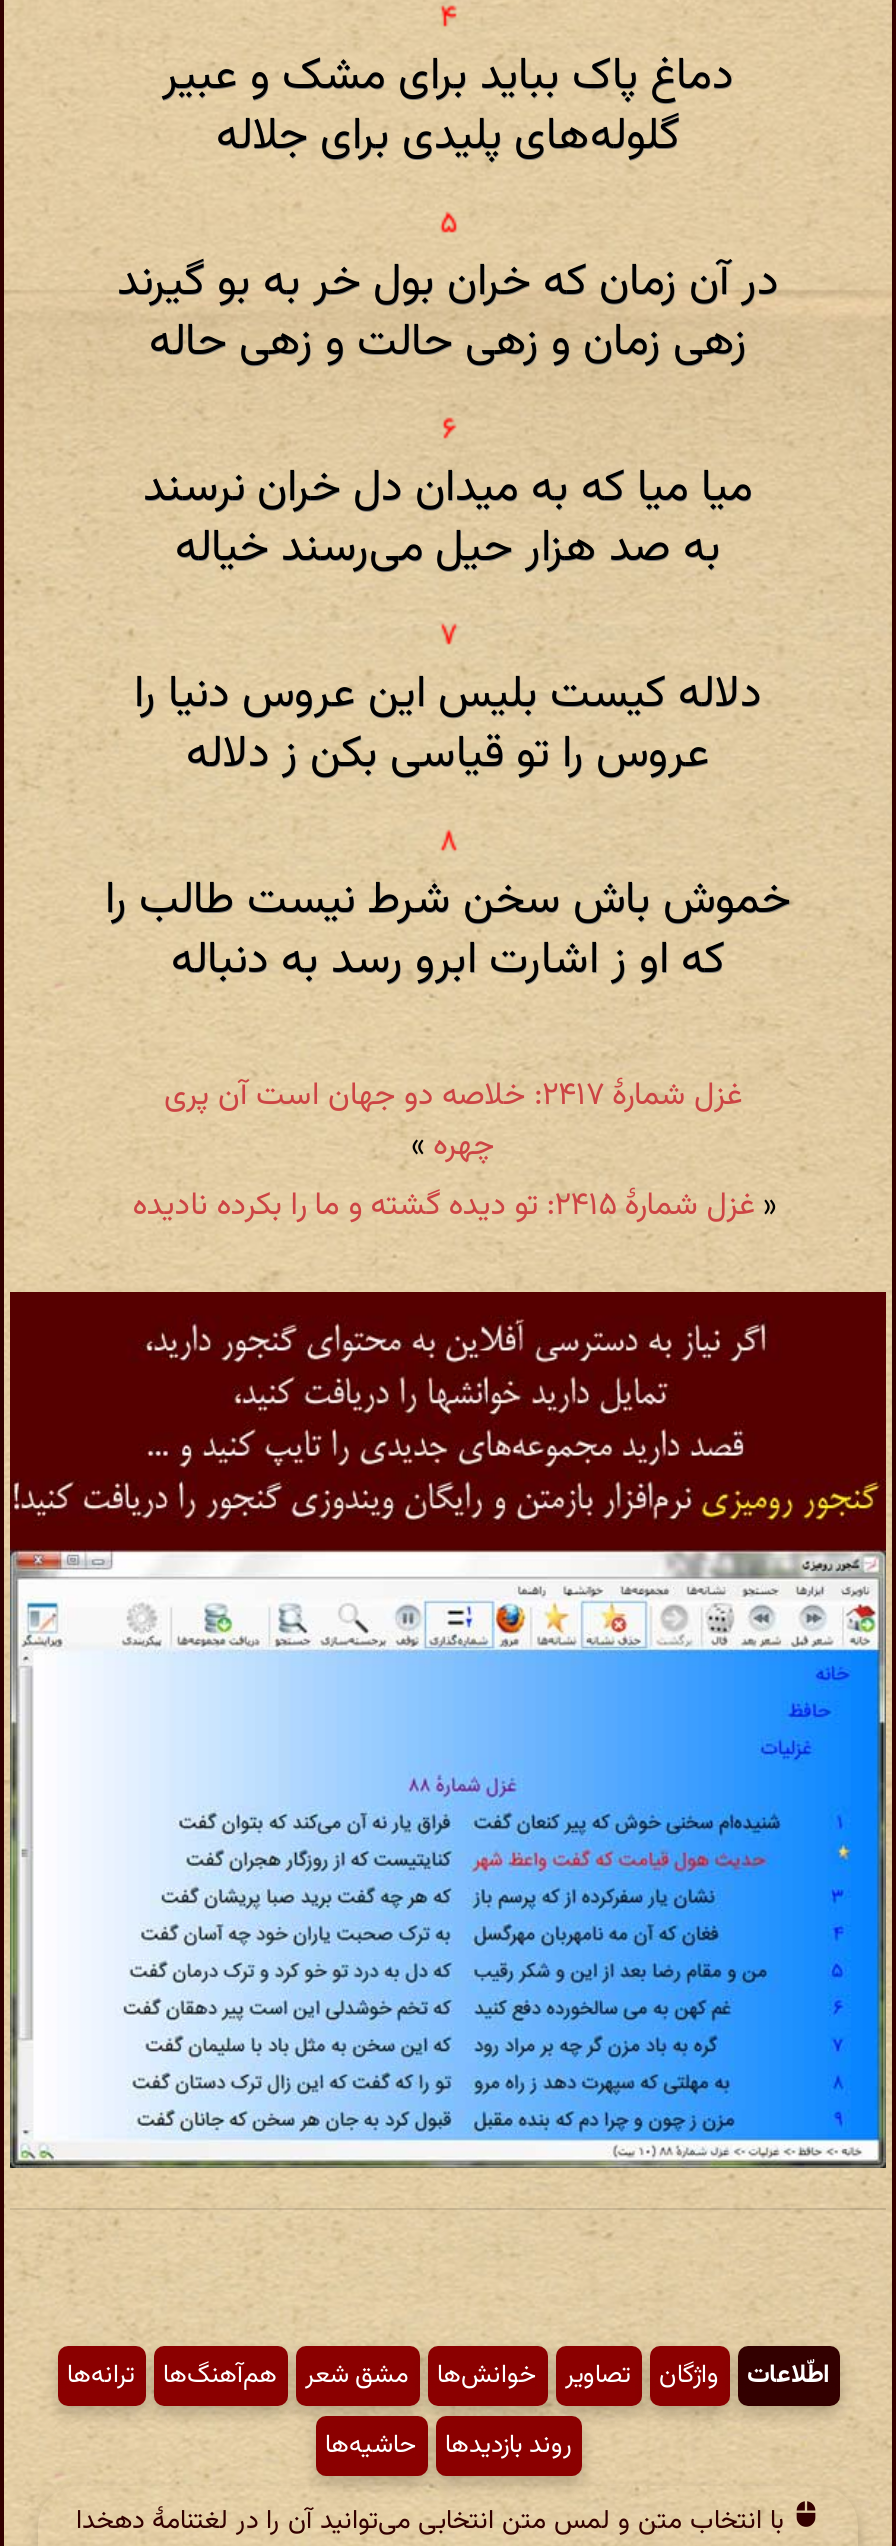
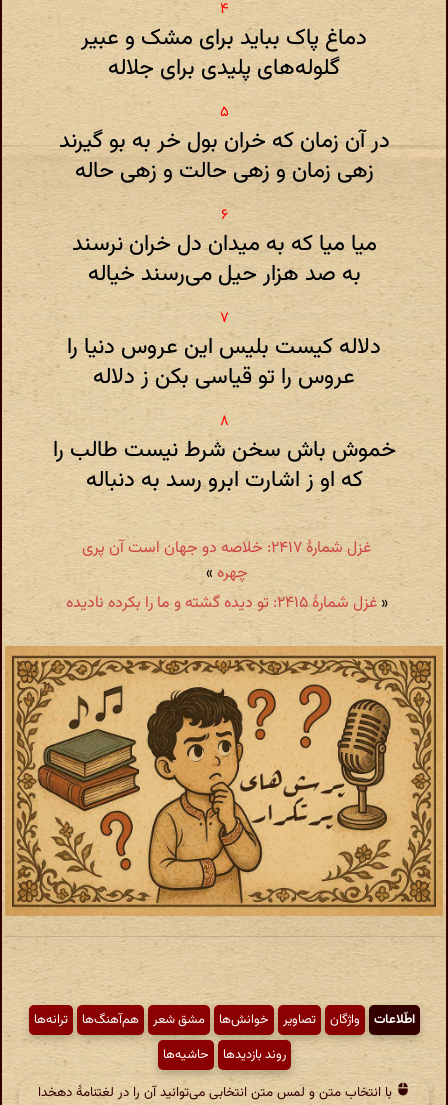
[8,1290,888,2170] [image] -> [5,646,443,917] [image]

